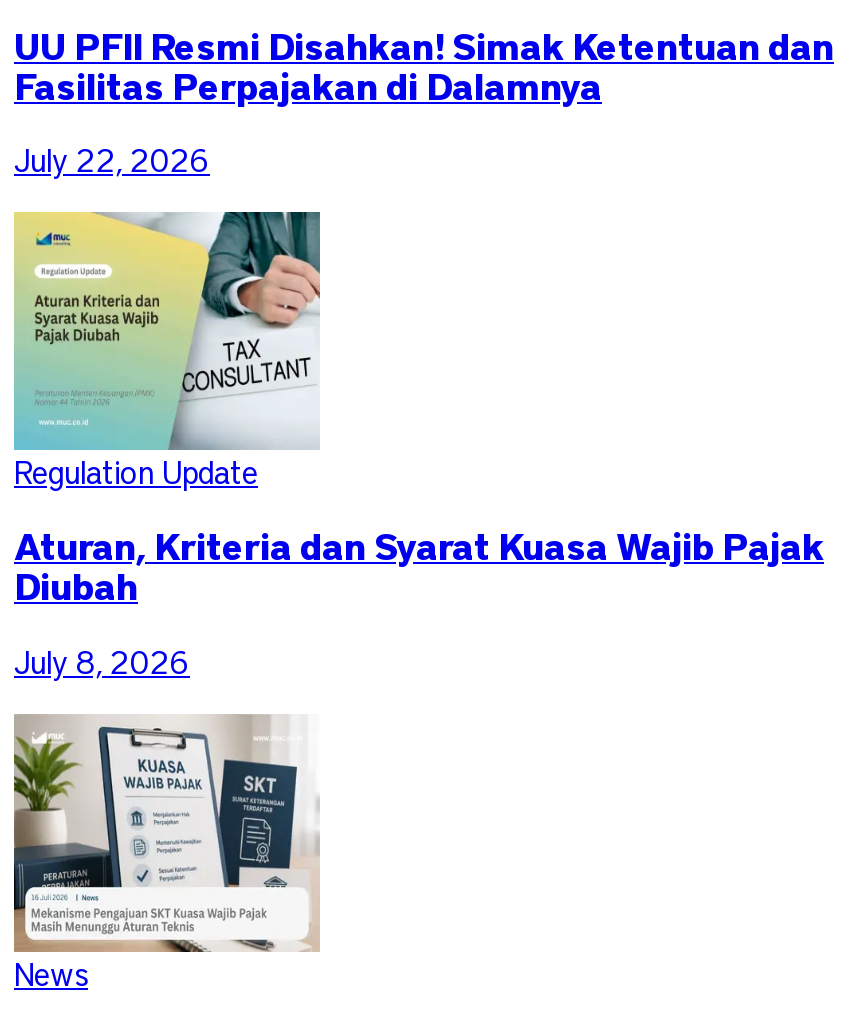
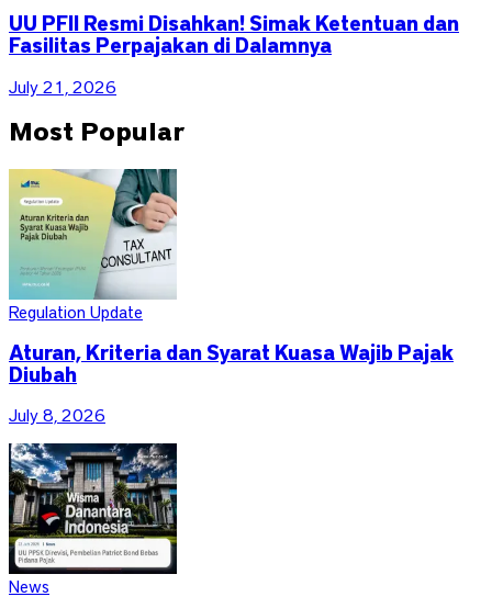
[14,146,210,178] July 22, 2026 -> [9,79,186,146] July 21, 2026 | Most Popular
[12,712,320,954] [image] -> [8,442,178,575] [image]

